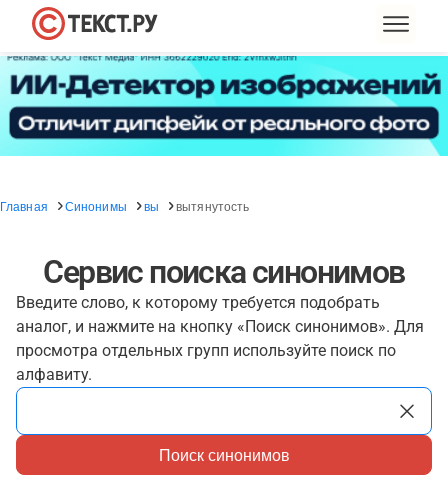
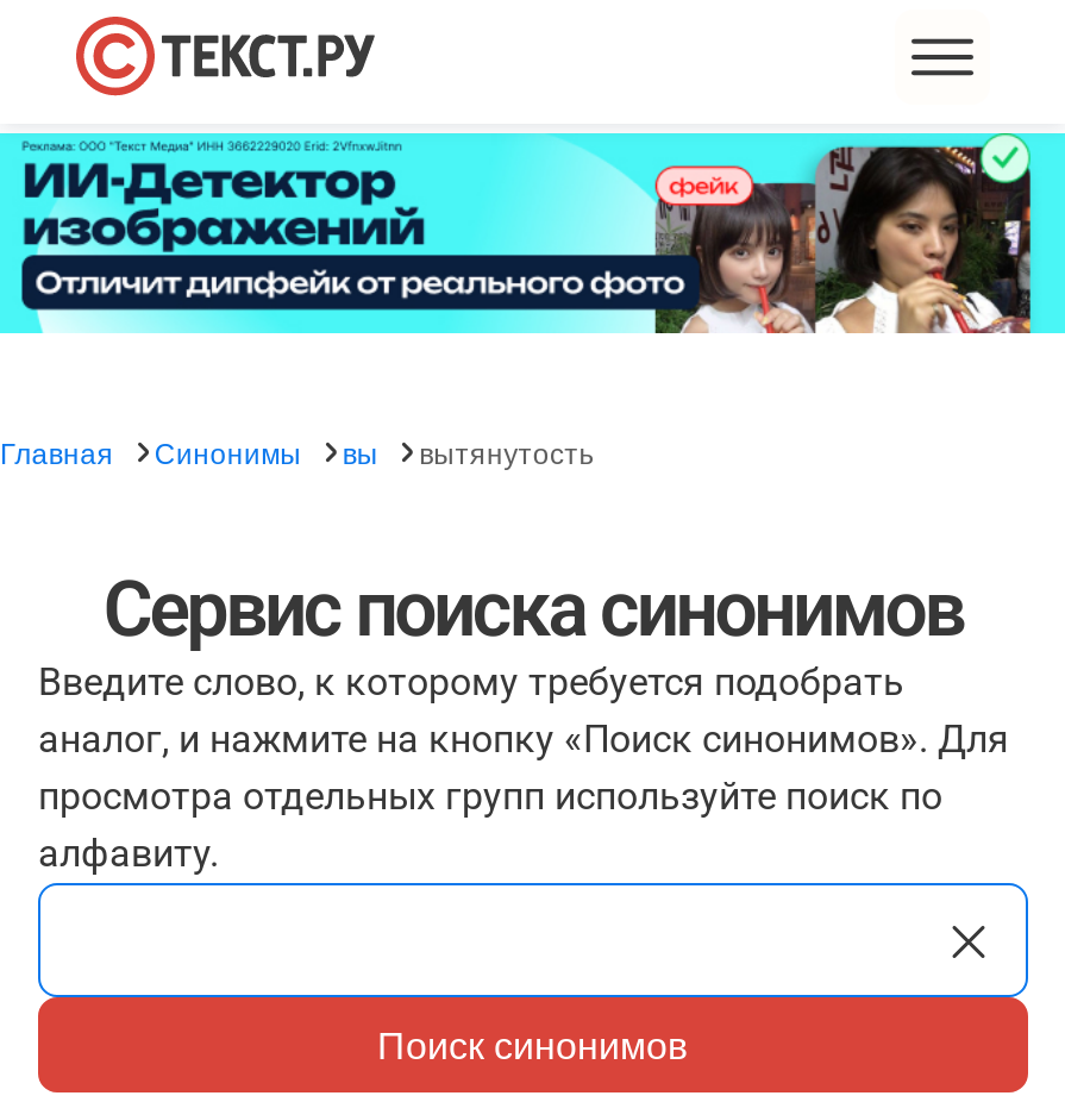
[3,55,442,157] [image] -> [7,133,1045,336] [image]

